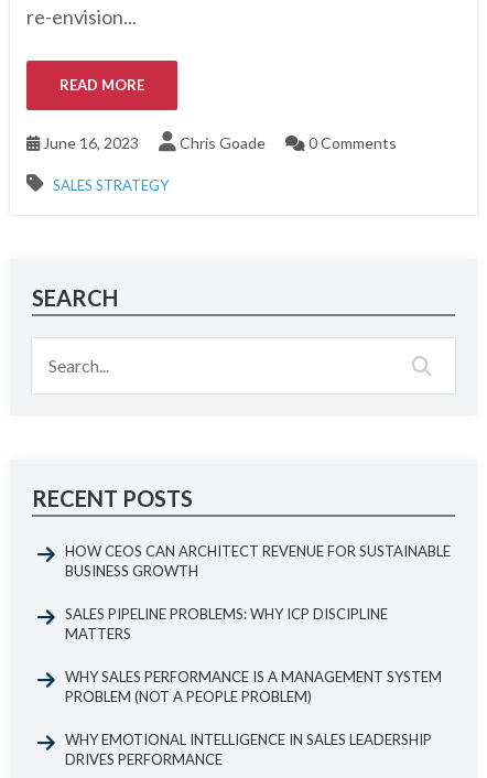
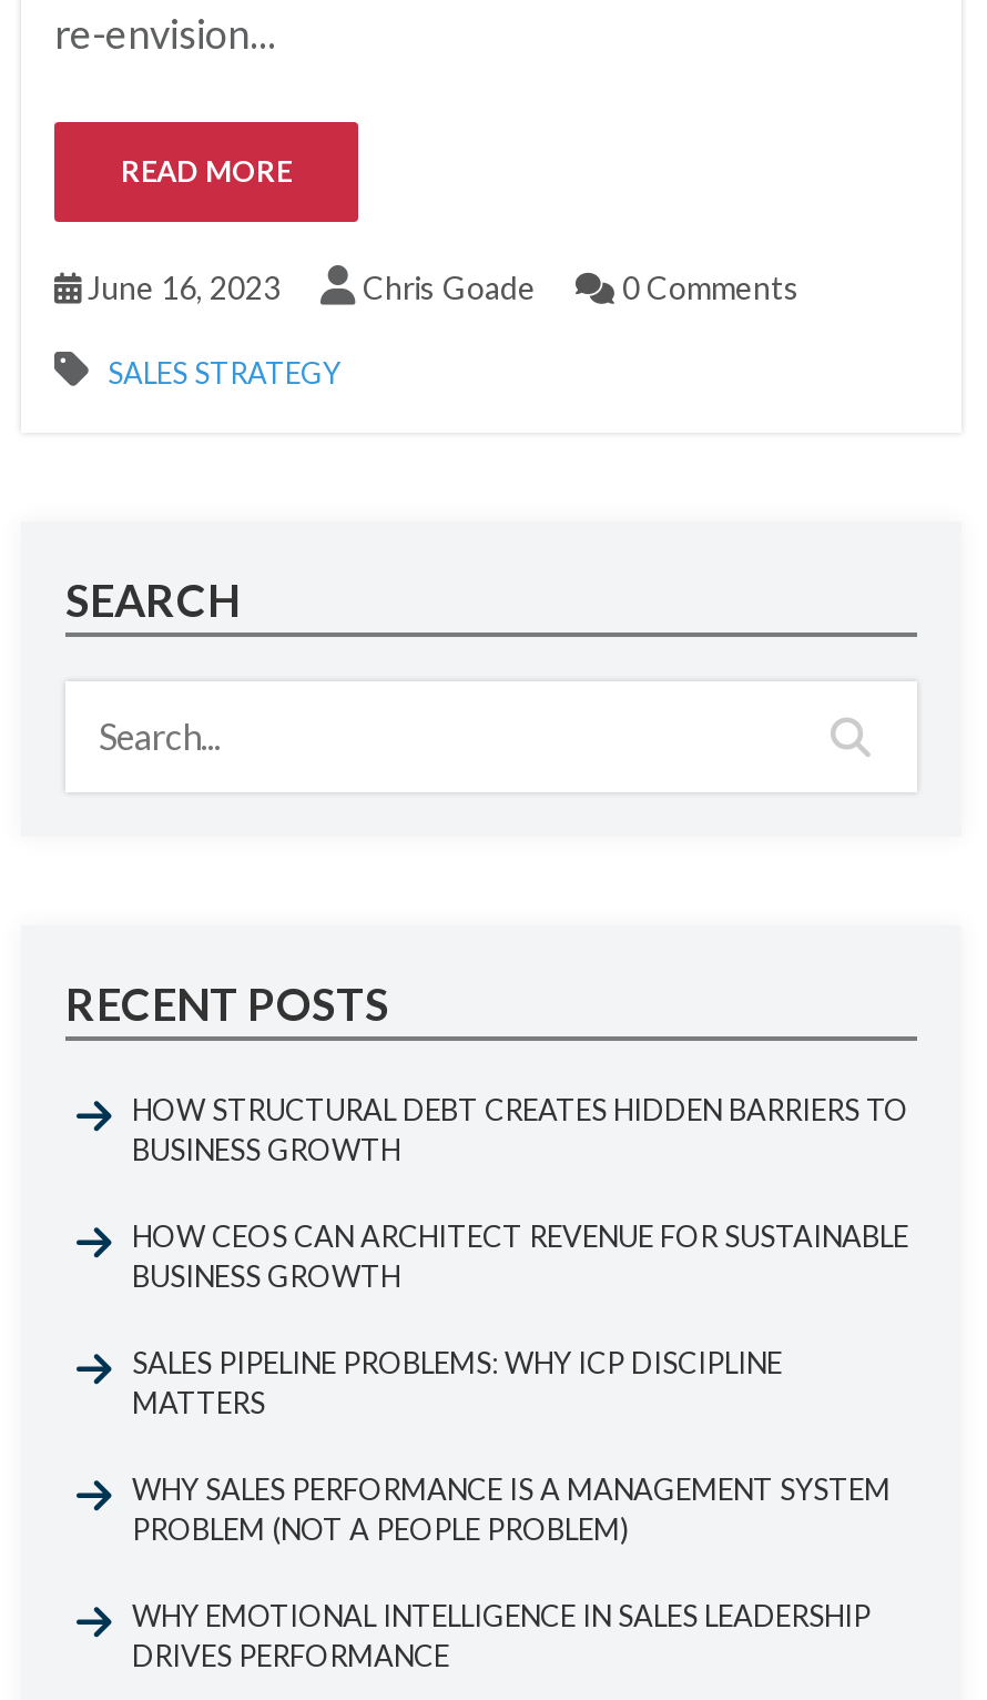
none -> [132,1092,908,1167] HOW STRUCTURAL DEBT CREATES HIDDEN BARRIERS TO | BUSINESS GROWTH

